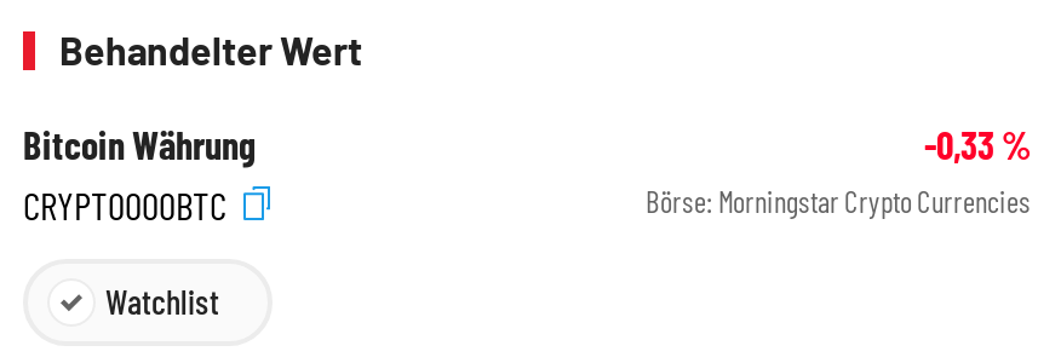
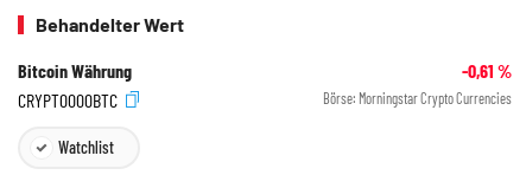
[924,121,1031,167] -0,33% -> [462,59,512,82] -0,61%

